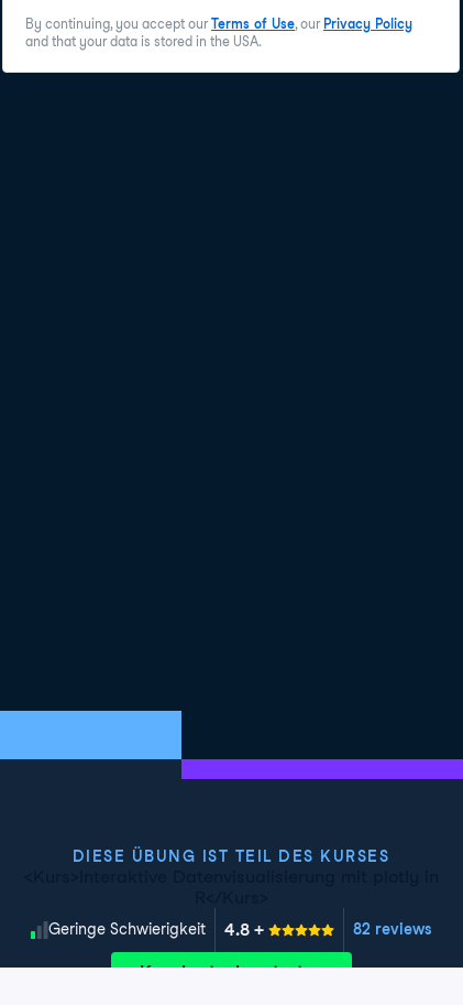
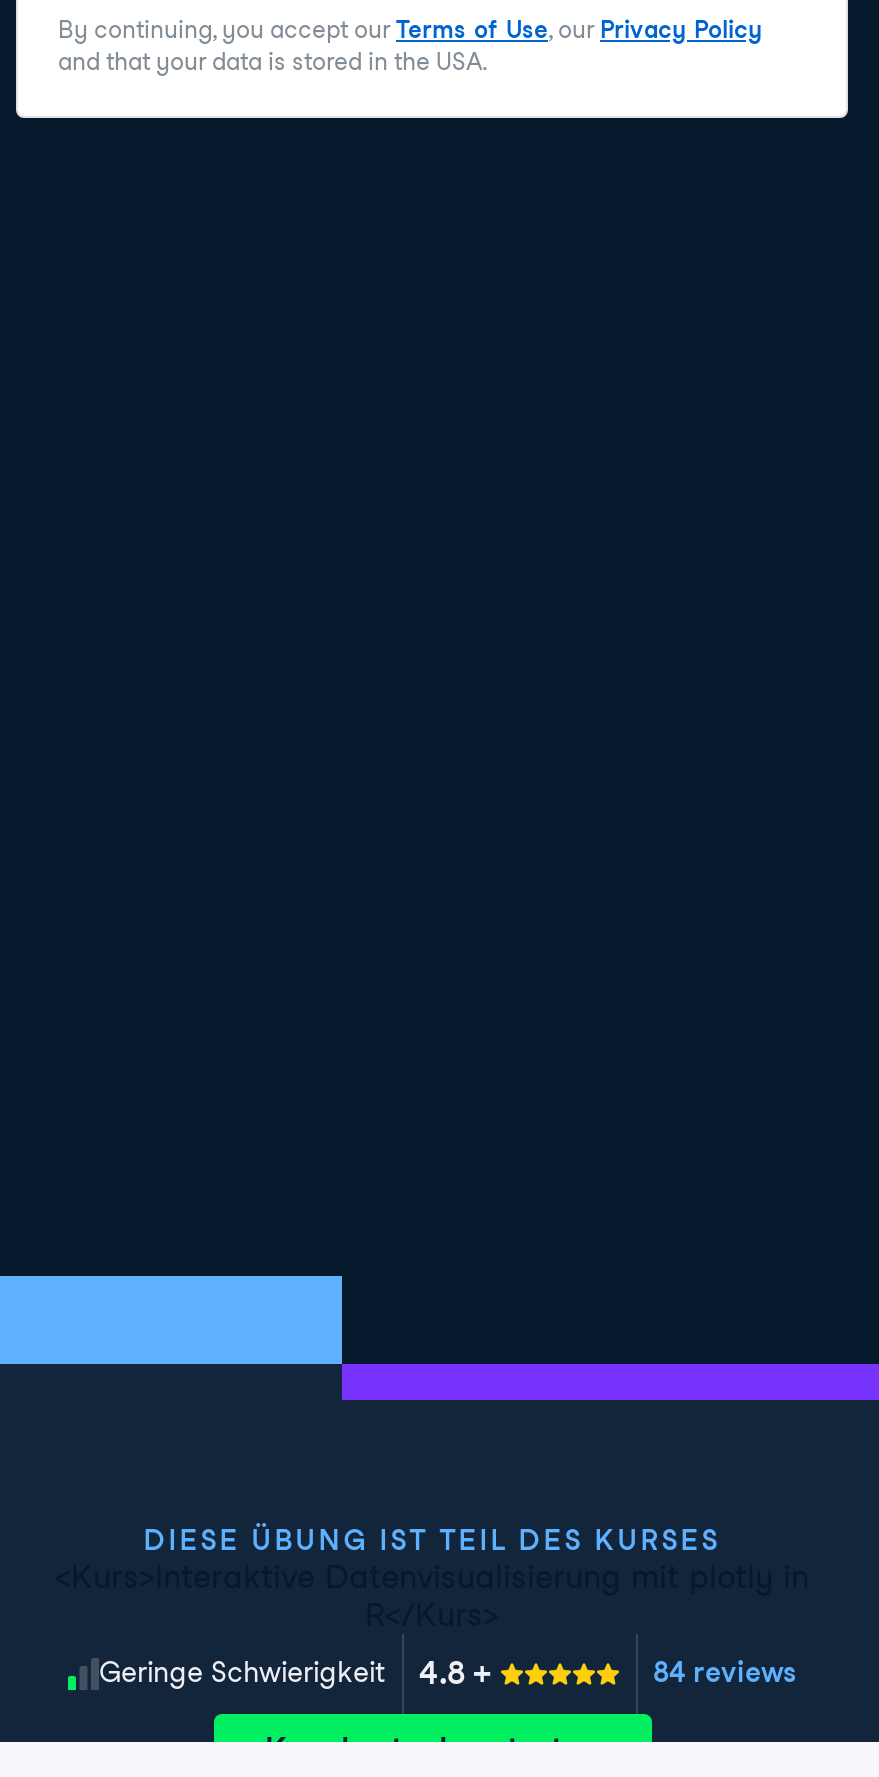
[352,921,432,938] 82 reviews -> [653,1657,797,1689] 84 reviews

